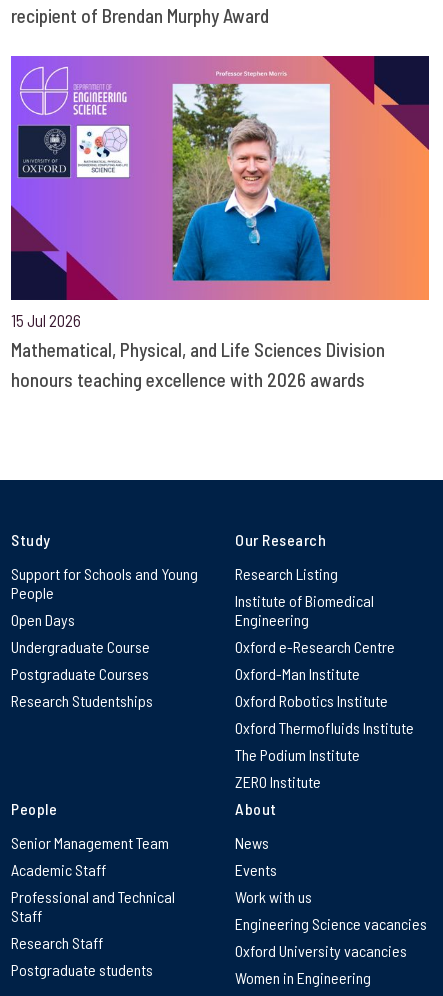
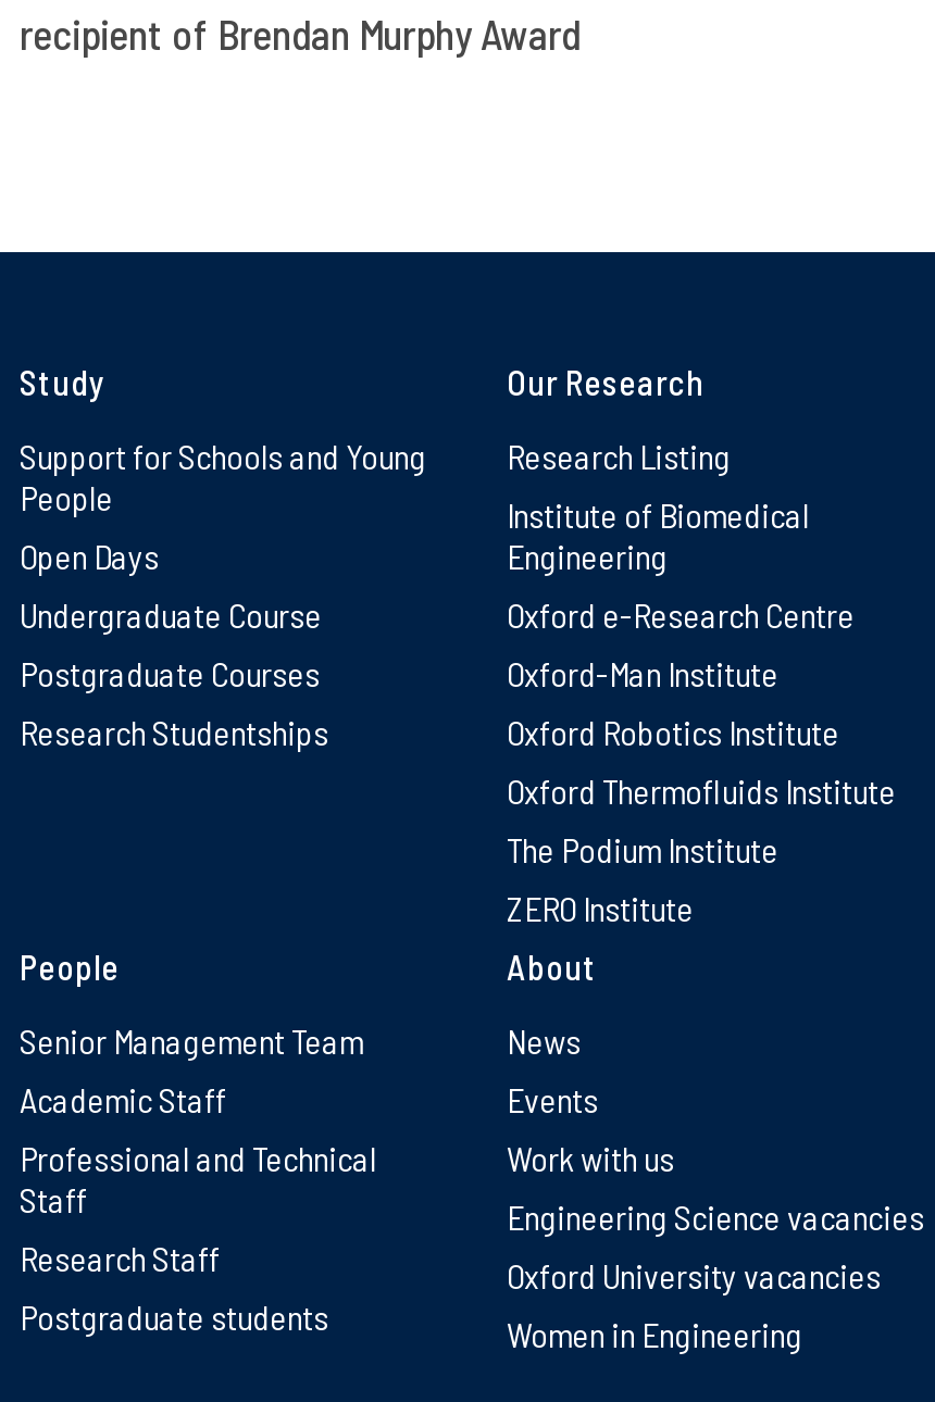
[10,55,430,391] [image] | 15 Jul 2026 | Mathematical, Physical, and Life Sciences Division | honours teaching excellence with 2026 awards -> none

